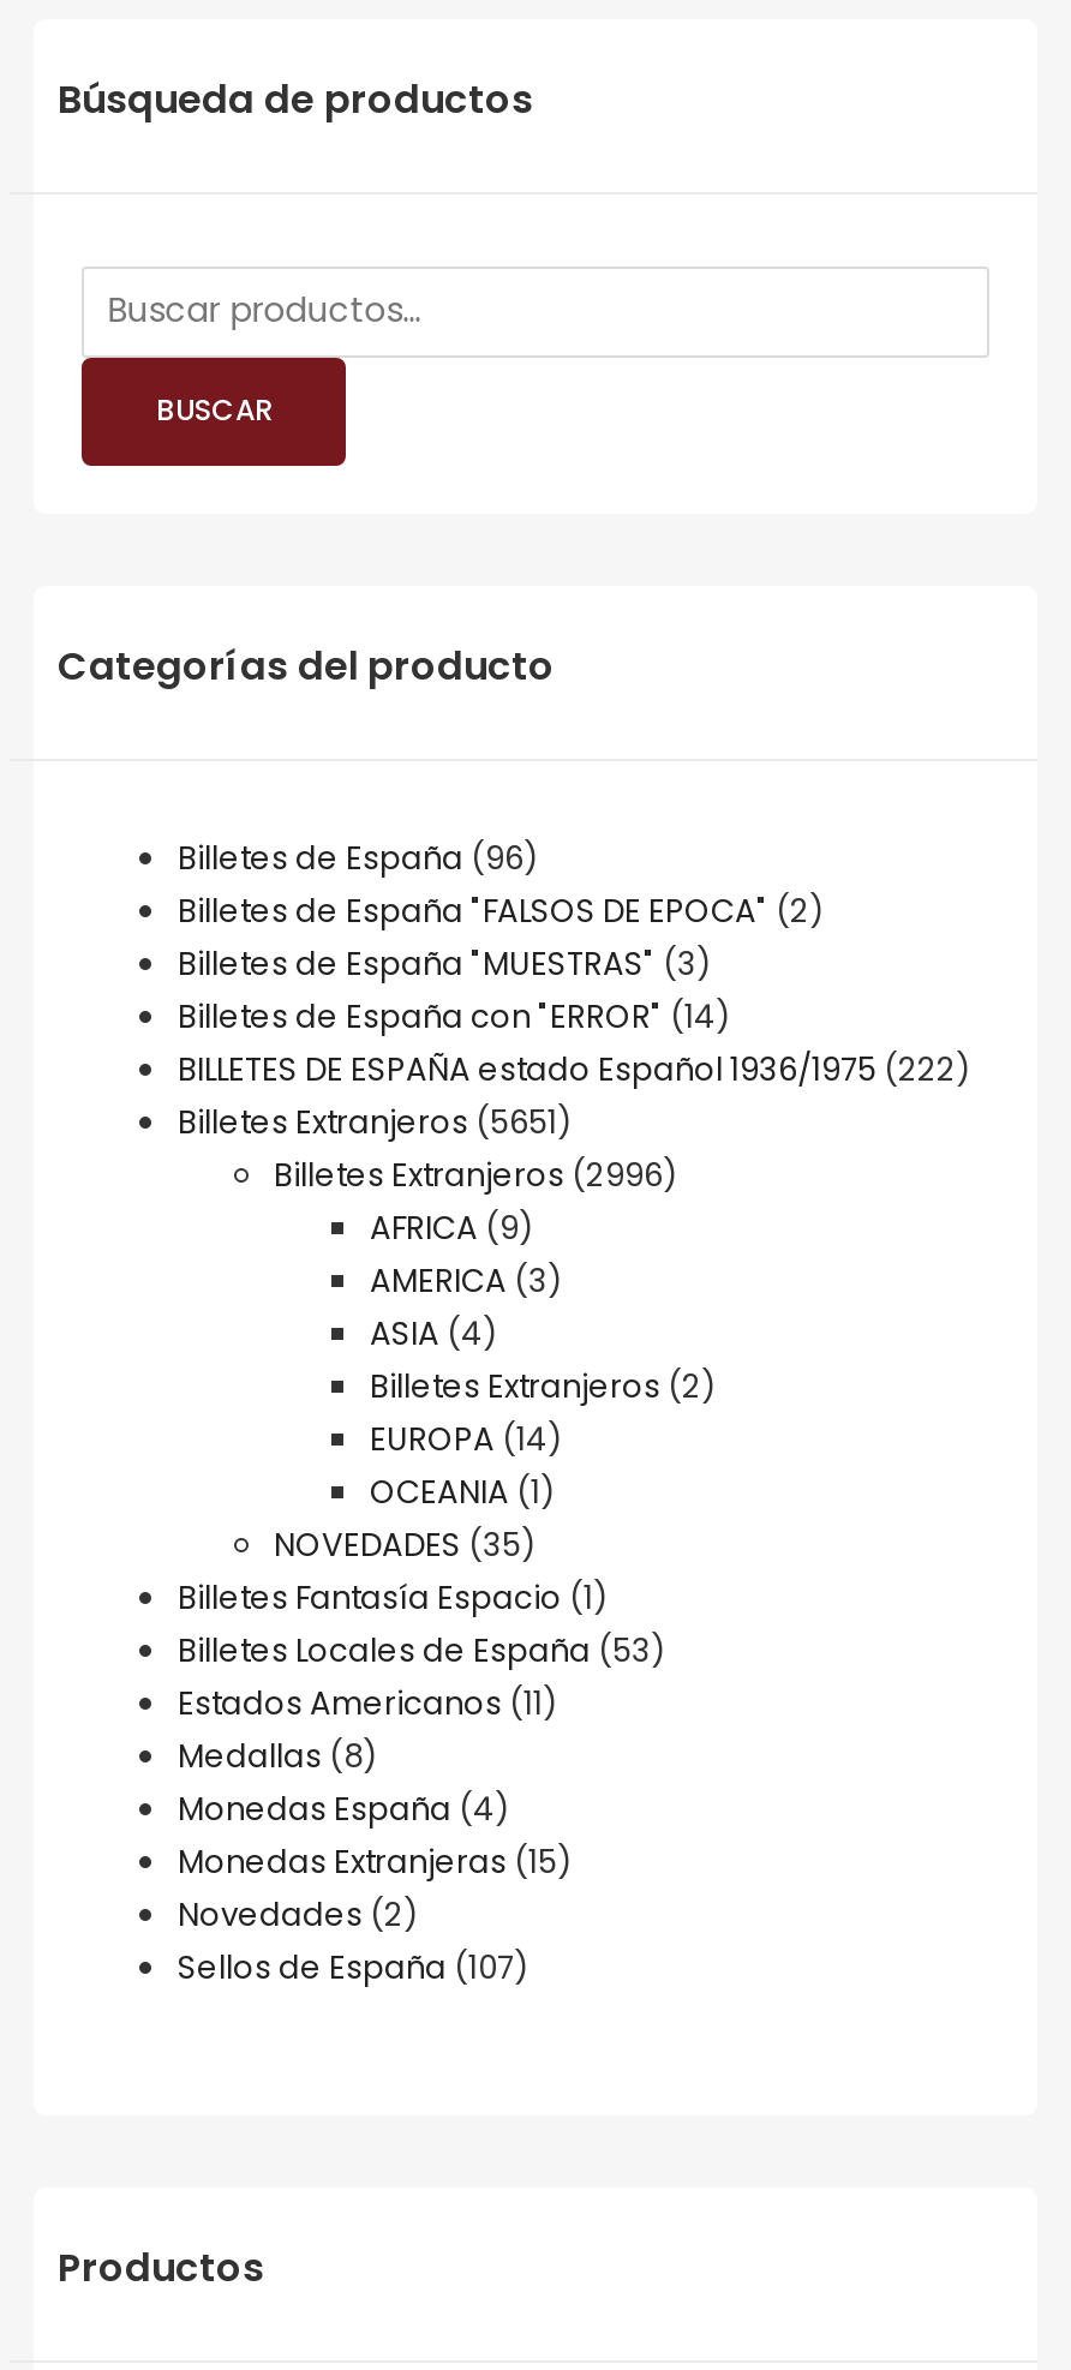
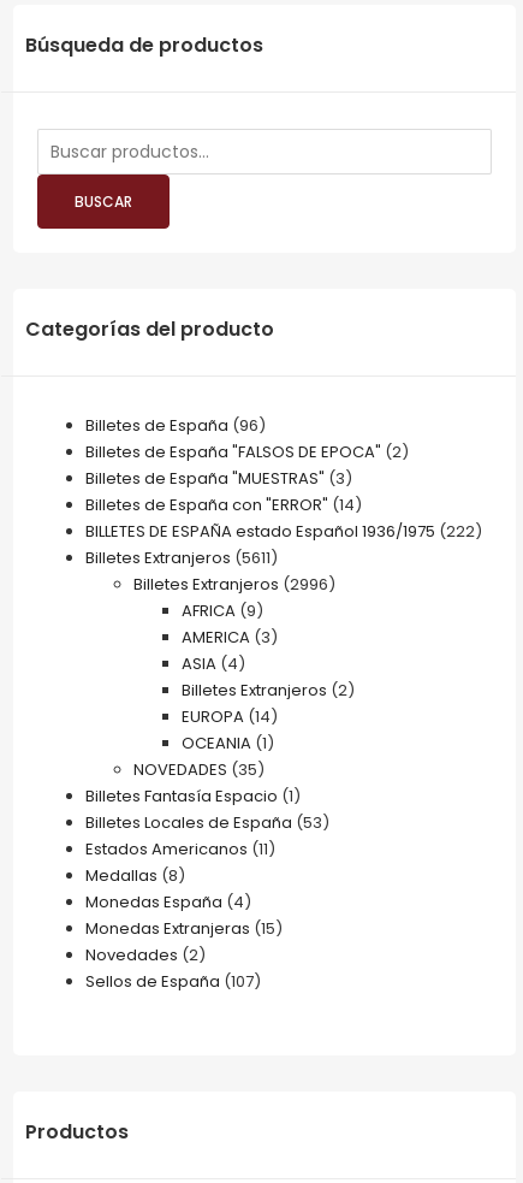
[178,1099,572,1145] Billetes Extranjeros (5651) -> [85,547,278,570] Billetes Extranjeros (5611)

